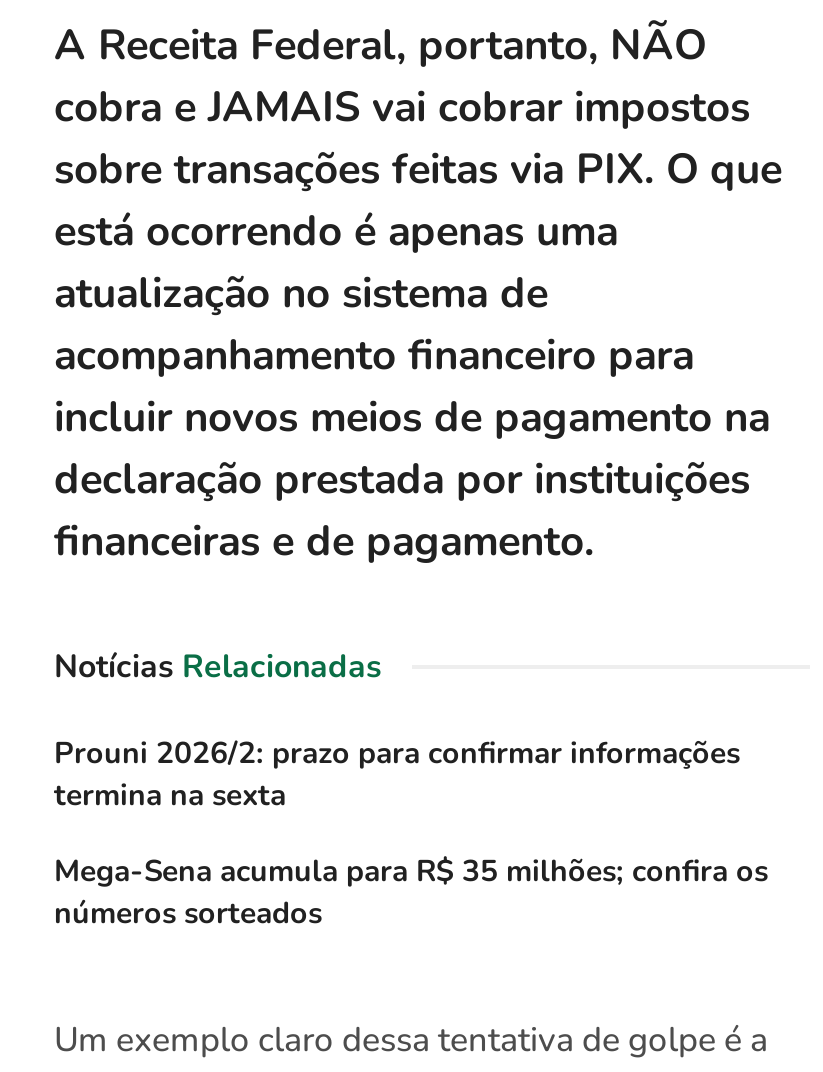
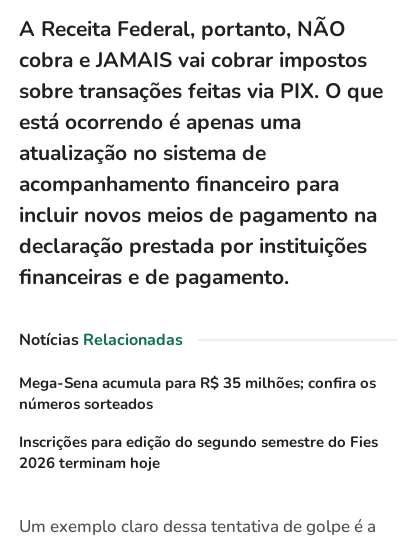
[54,733,740,815] Prouni 2026/2: prazo para confirmar informações | termina na sexta -> none
moved [54,851,768,933] -> [19,373,376,414]: Mega-Sena acumula para R$ 35 milhões; confira os | números sorteados
none -> [19,432,378,473] Inscrições para edição do segundo semestre do Fies | 2026 terminam hoje

